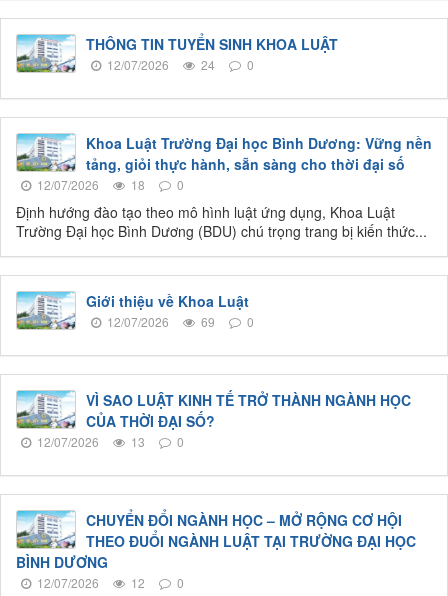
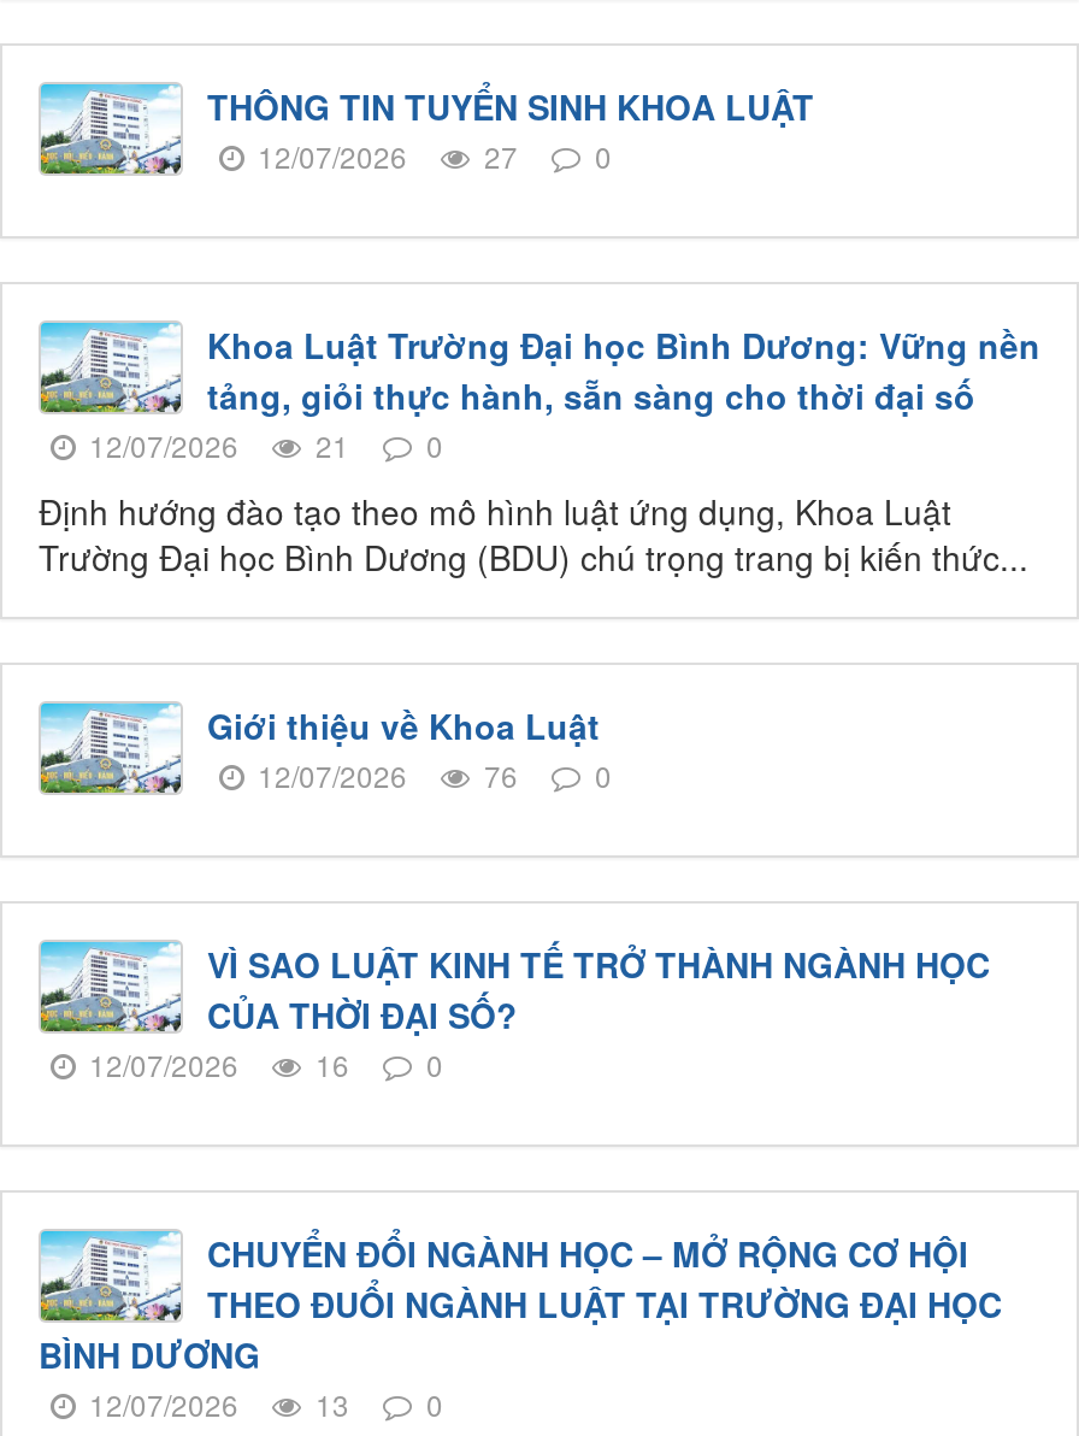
[104,56,254,73] 12/07/2026 24 0 -> [250,135,612,176] 12/07/2026 27 0
[34,176,184,193] 12/07/2026 18 0 -> [82,424,443,465] 12/07/2026 21 0
[104,313,254,330] 12/07/2026 69 0 -> [250,754,612,795] 12/07/2026 76 0
[34,433,184,450] 12/07/2026 13 0 -> [82,1043,443,1084] 12/07/2026 16 0
[34,574,184,591] 12/07/2026 12 0 -> [82,1383,443,1424] 12/07/2026 13 0

